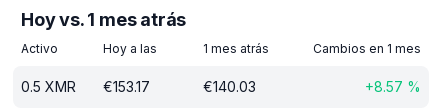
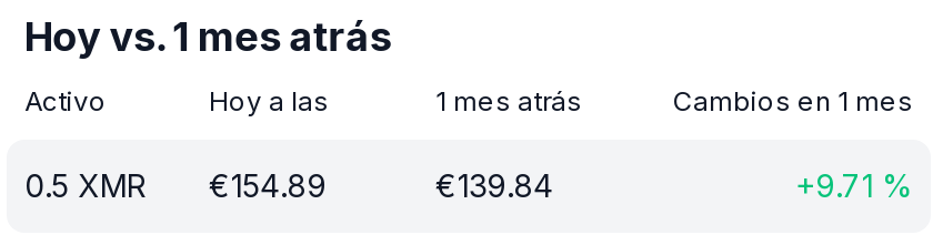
[21,78,150,95] 0.5 XMR €153.17 -> [24,166,327,204] 0.5 XMR €154.89
[203,78,256,95] €140.03 -> [435,166,553,204] €139.84
[365,78,421,95] +8.57% -> [795,166,913,204] +9.71%

